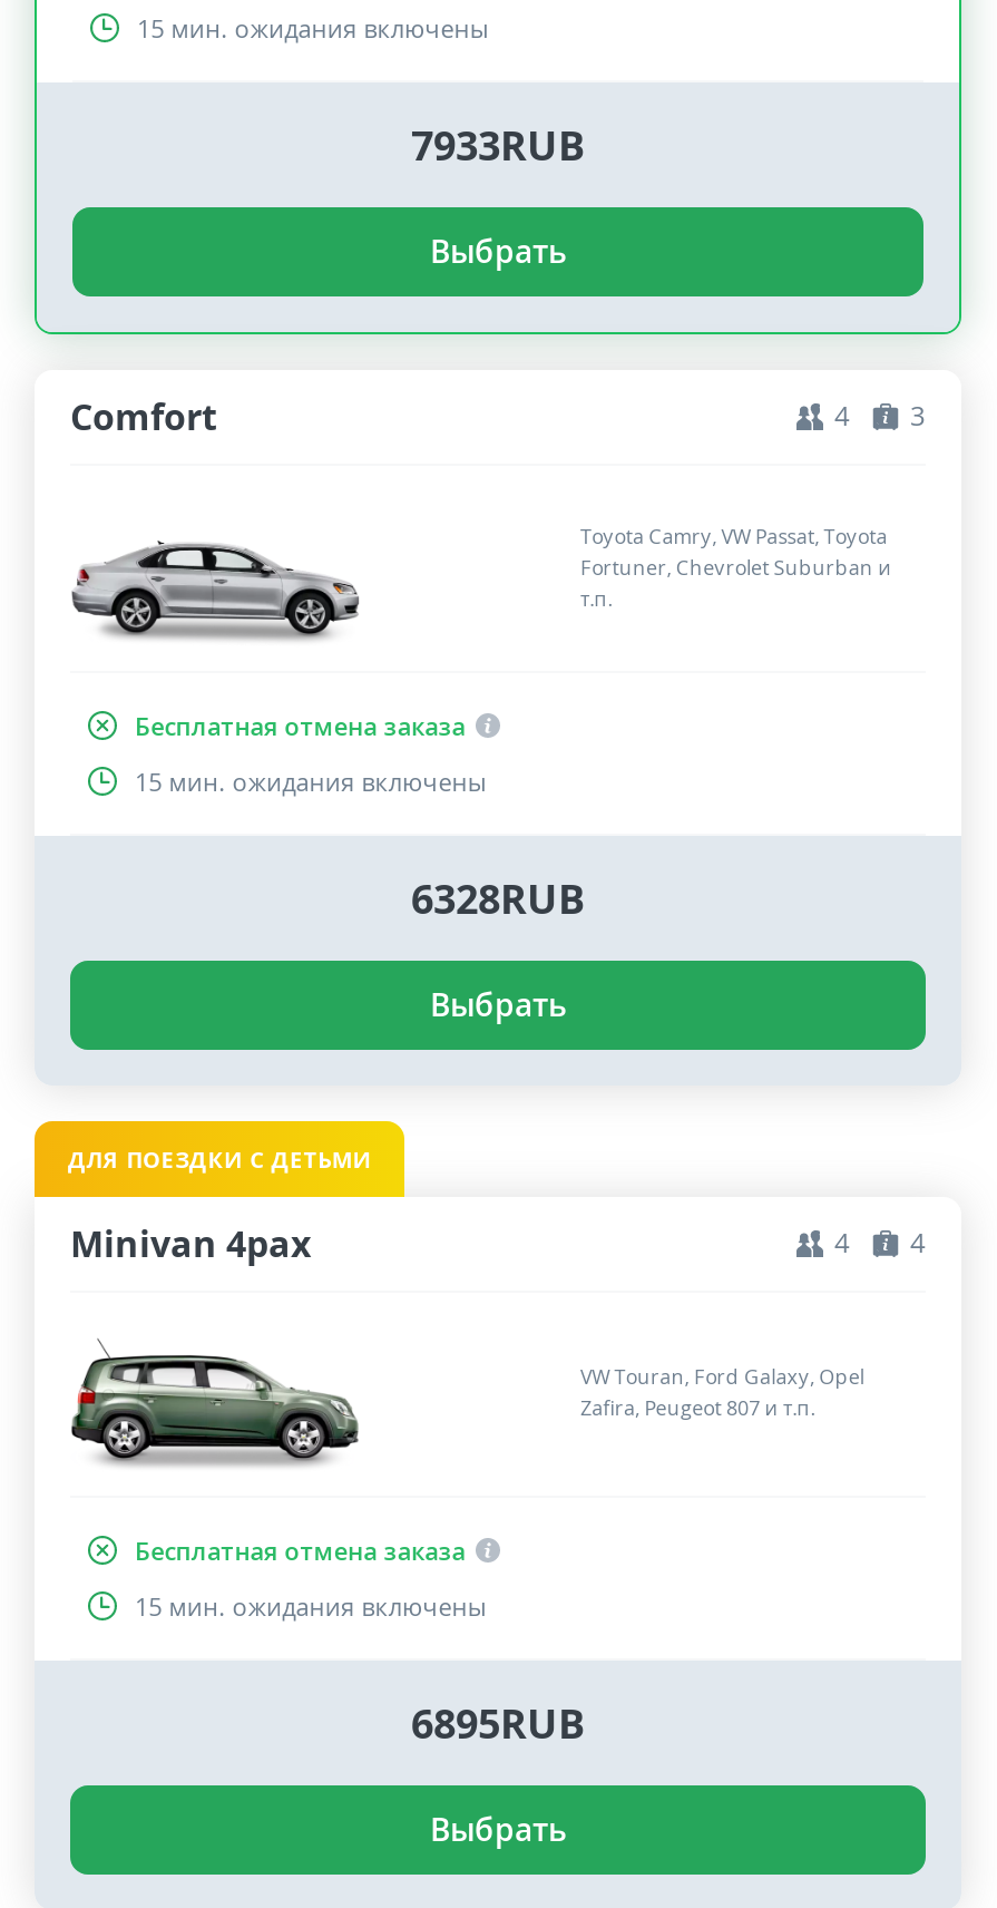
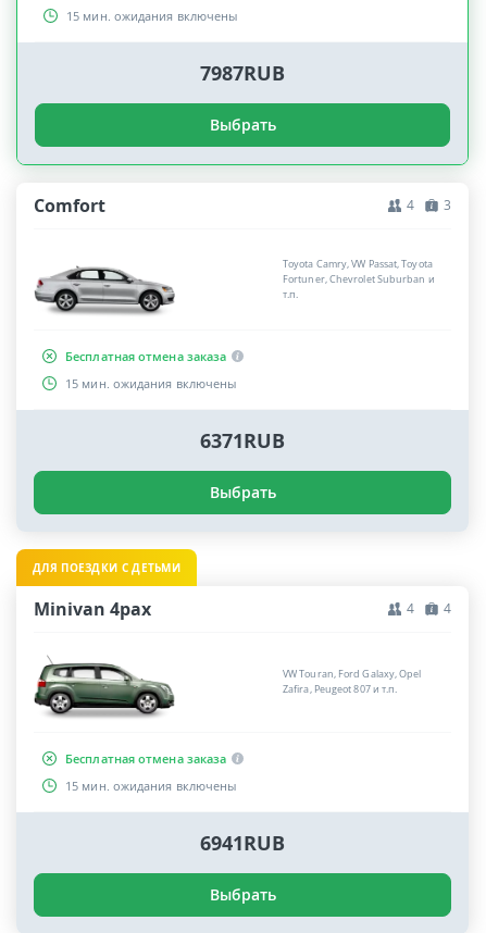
[411,118,585,171] 7933RUB -> [200,60,285,86] 7987RUB
[411,872,585,925] 6328RUB -> [200,427,285,453] 6371RUB
[411,1696,585,1750] 6895RUB -> [200,829,285,856] 6941RUB

